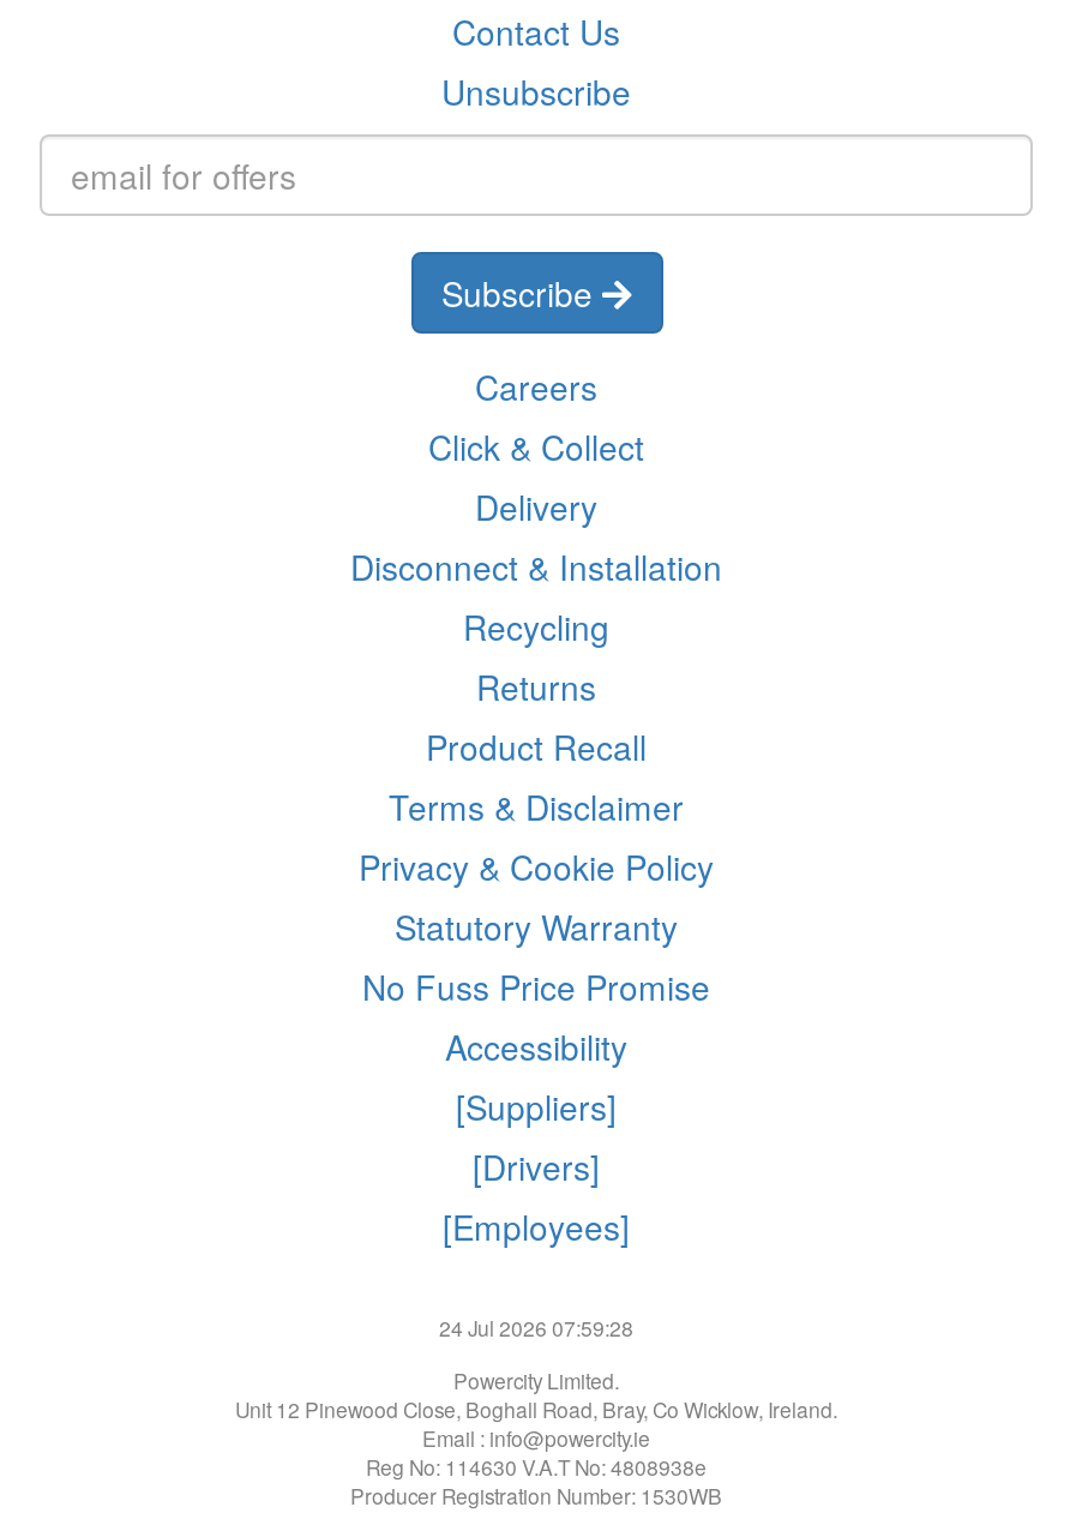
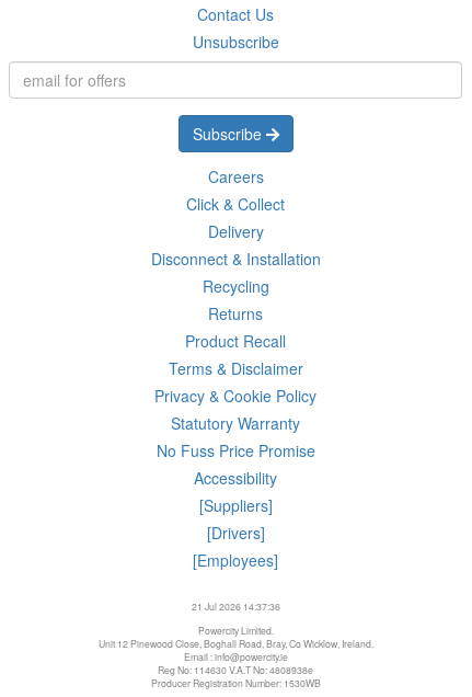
[439,1311,633,1340] 24 Jul 2026 07:59:28 -> [191,599,280,612] 21 Jul 2026 14:37:36

